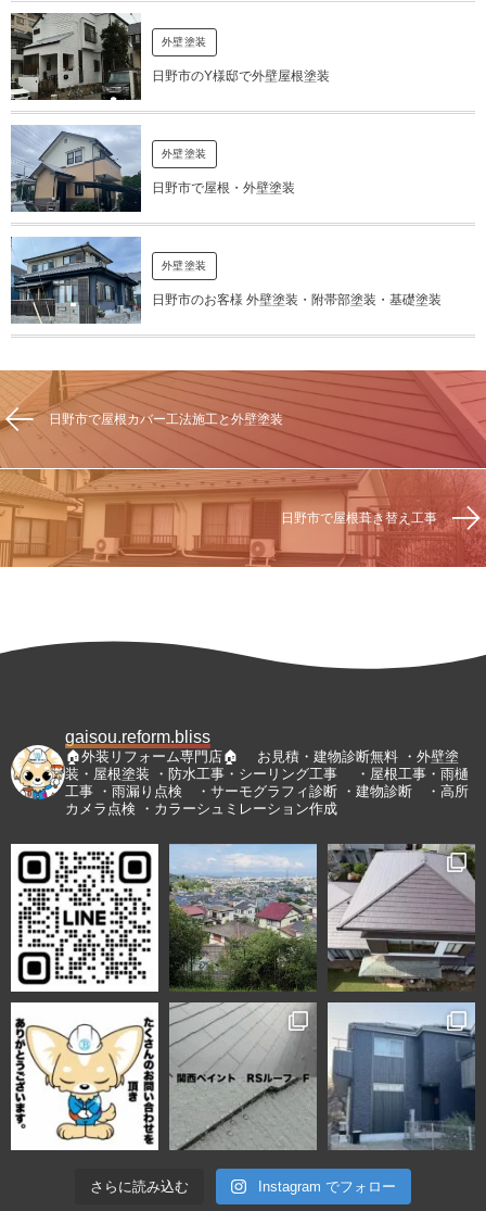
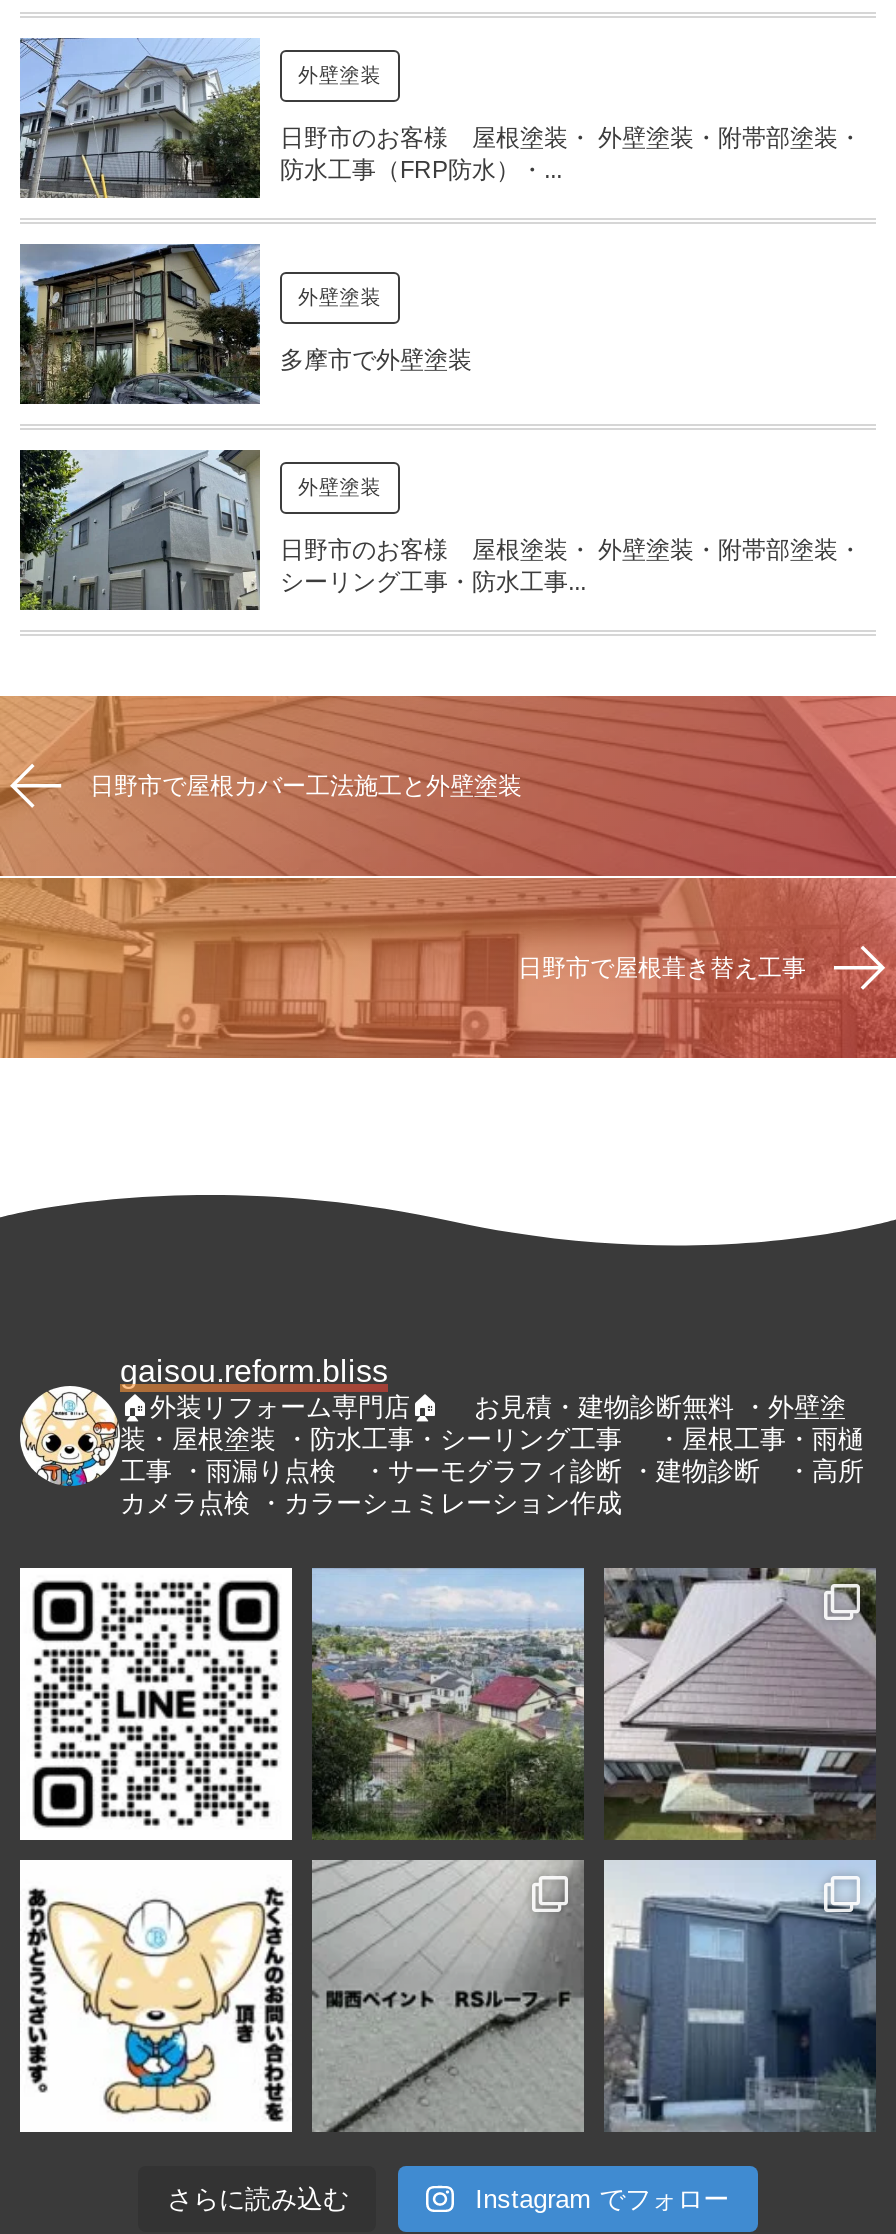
[10,12,330,101] [image] | 日野市のY様邸で外壁屋根塗装 -> [20,22,862,200] [image] | 日野市のお客様 屋根塗装・ 外壁塗装・附帯部塗装・ | 防水工事（FRP防水）・...
[11,125,295,213] [image] | 日野市で屋根・外壁塗装 -> [18,242,472,406] [image] | 多摩市で外壁塗装
[10,237,442,324] [image] | 日野市のお客様 外壁塗装・附帯部塗装・基礎塗装 -> [18,448,862,610] [image] | 日野市のお客様 屋根塗装・ 外壁塗装・附帯部塗装・ | シーリング工事・防水工事...

